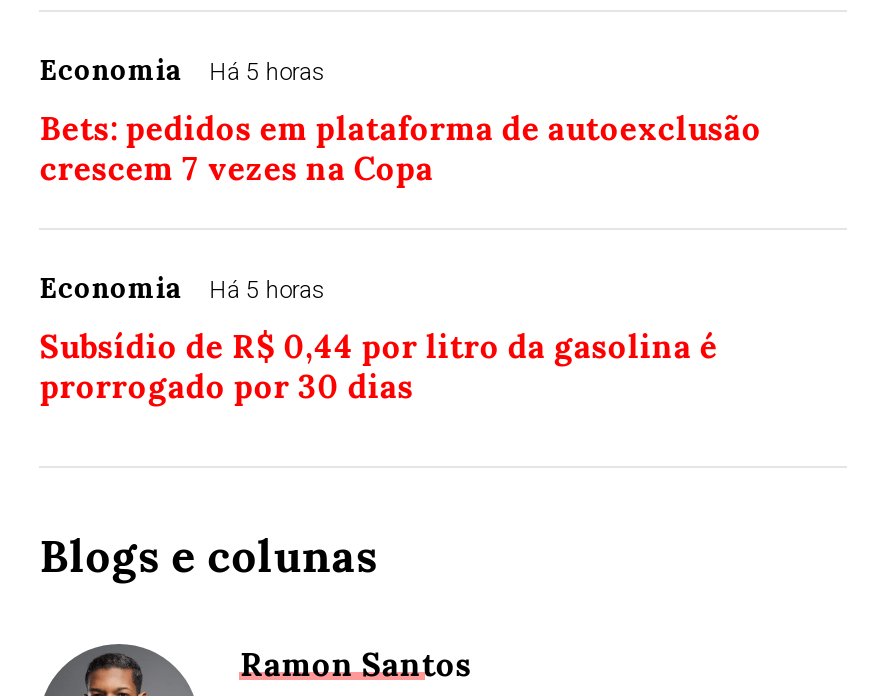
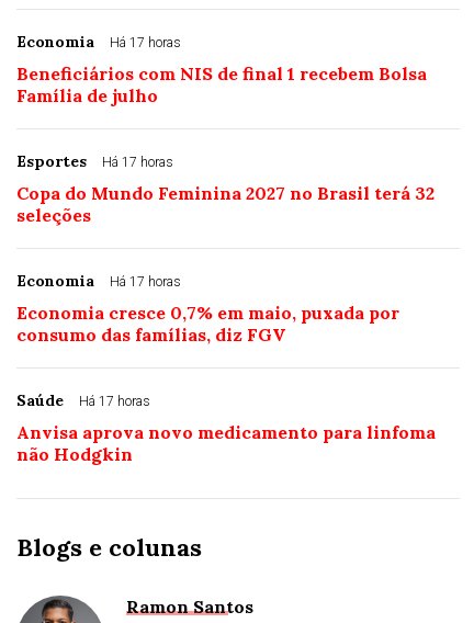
[40,59,762,189] Há 5 horas | Bets: pedidos em plataforma de autoexclusão | crescem 7 vezes na Copa -> [17,35,435,226] Há 17 horas | Beneficiários com NIS de final 1 recebem Bolsa | Família de julho | Esportes | Há 17 horas | Copa do Mundo Feminina 2027 no Brasil terá 32 | seleções
[40,277,718,407] Há 5 horas | Subsídio de R$ 0,44 por litro da gasolina é | prorrogado por 30 dias -> [17,274,436,465] Há 17 horas | Economia cresce 0,7% em maio, puxada por | consumo das famílias, diz FGV | Saúde | Há 17 horas | Anvisa aprova novo medicamento para linfoma | não Hodgkin

